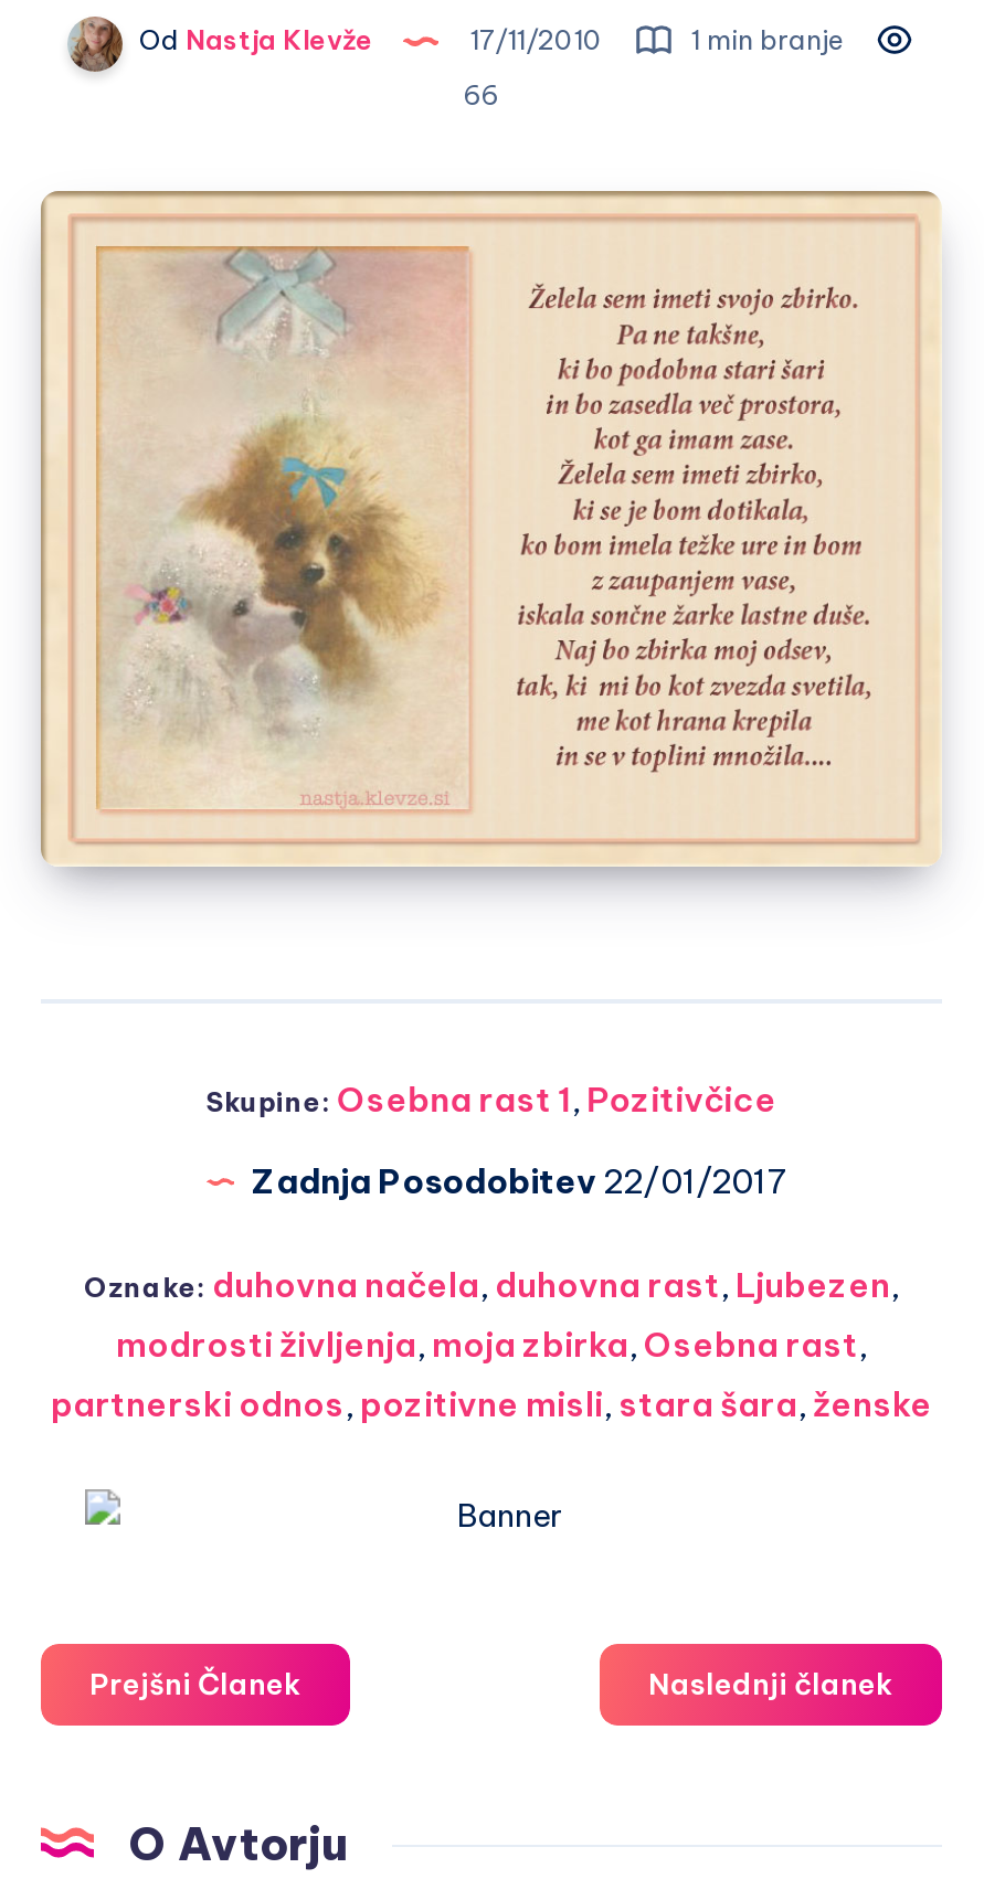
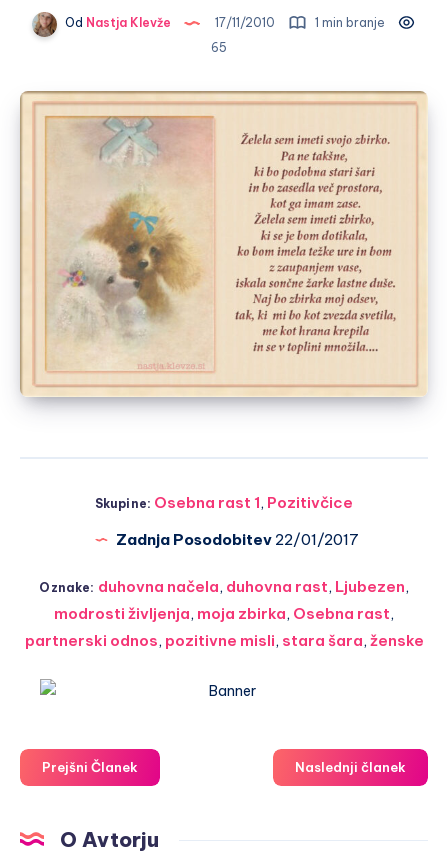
[463,78,498,111] 66 -> [211,40,227,55] 65

